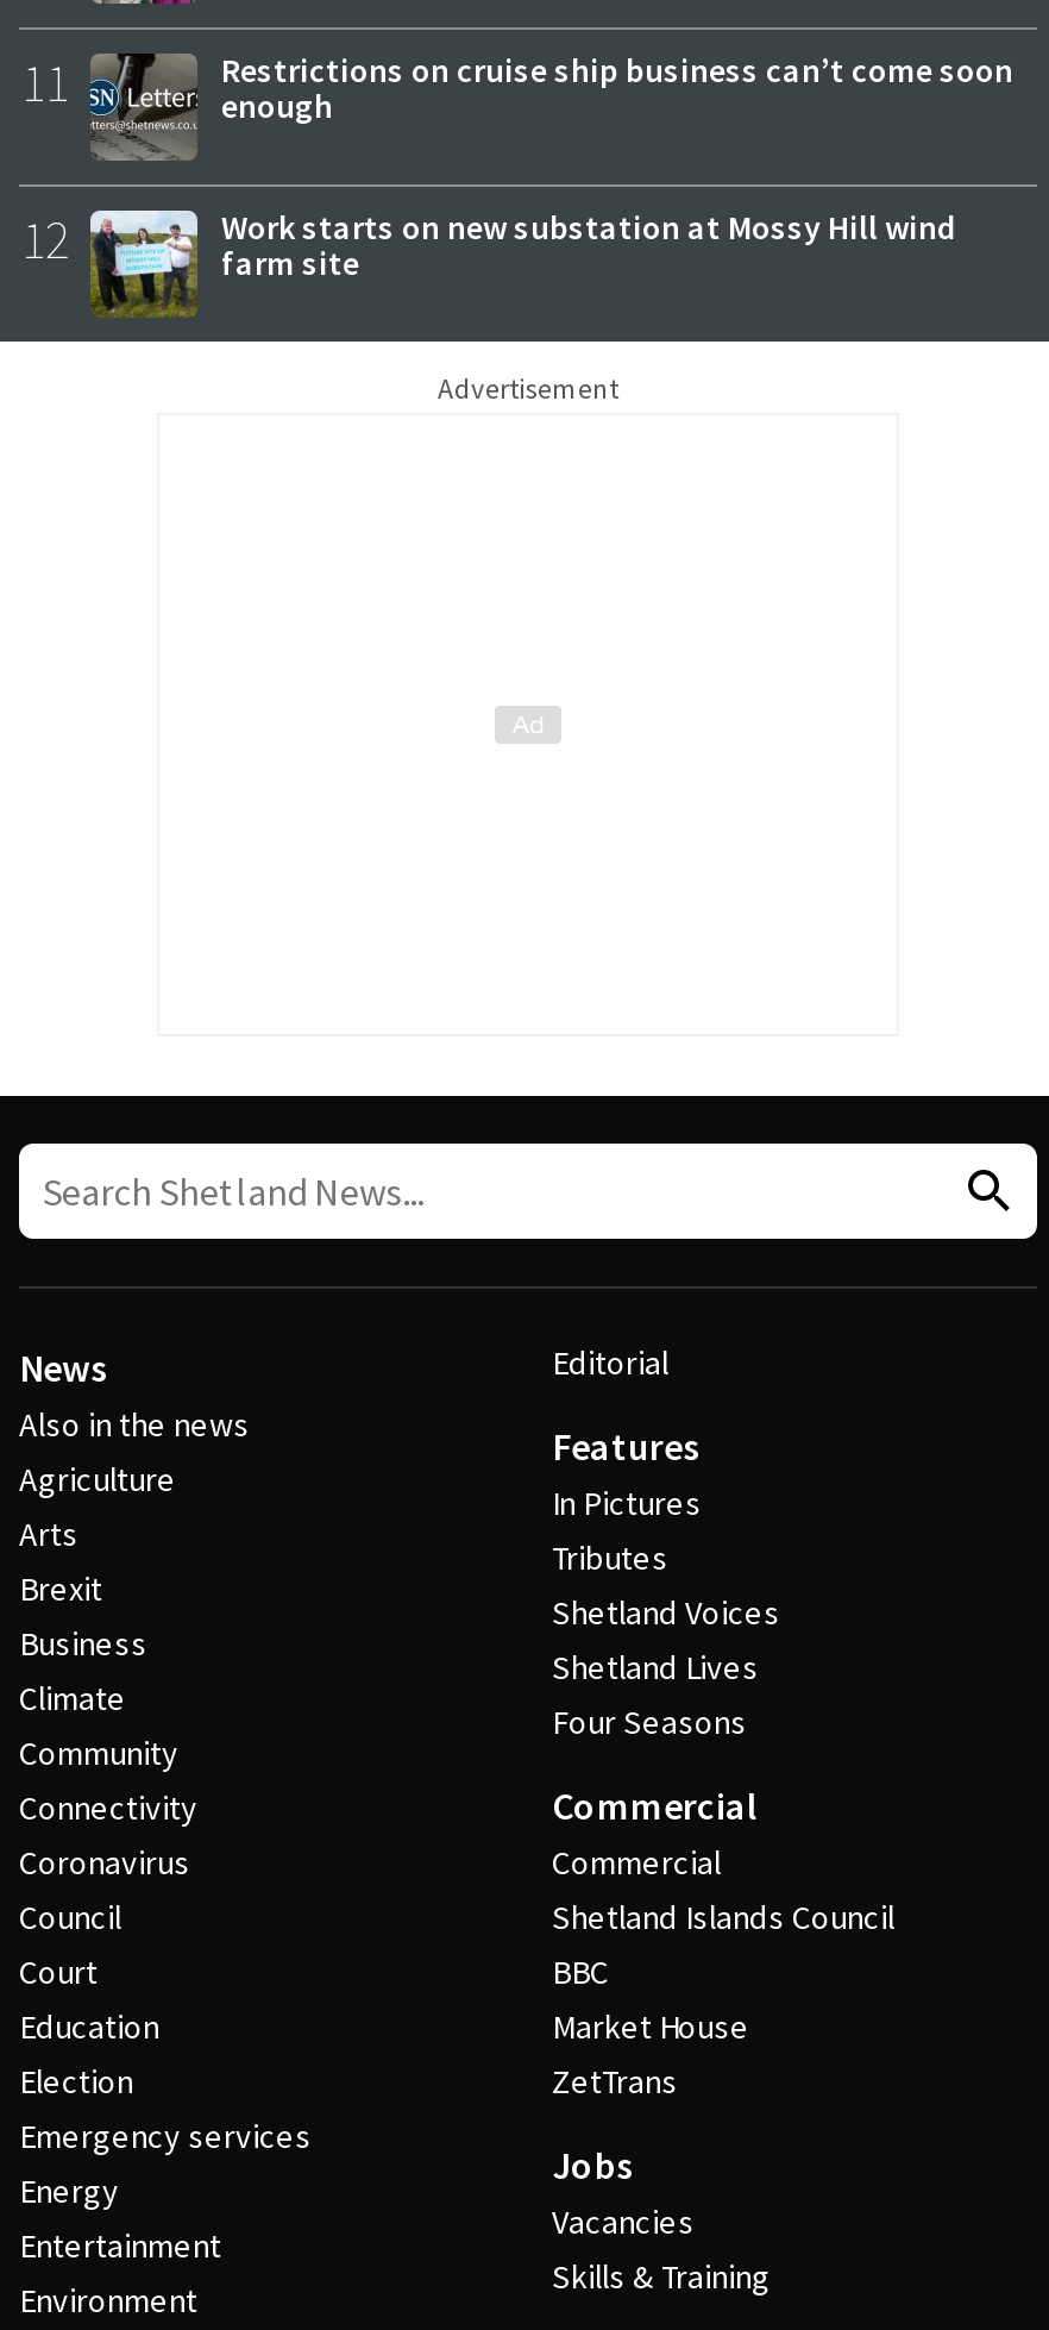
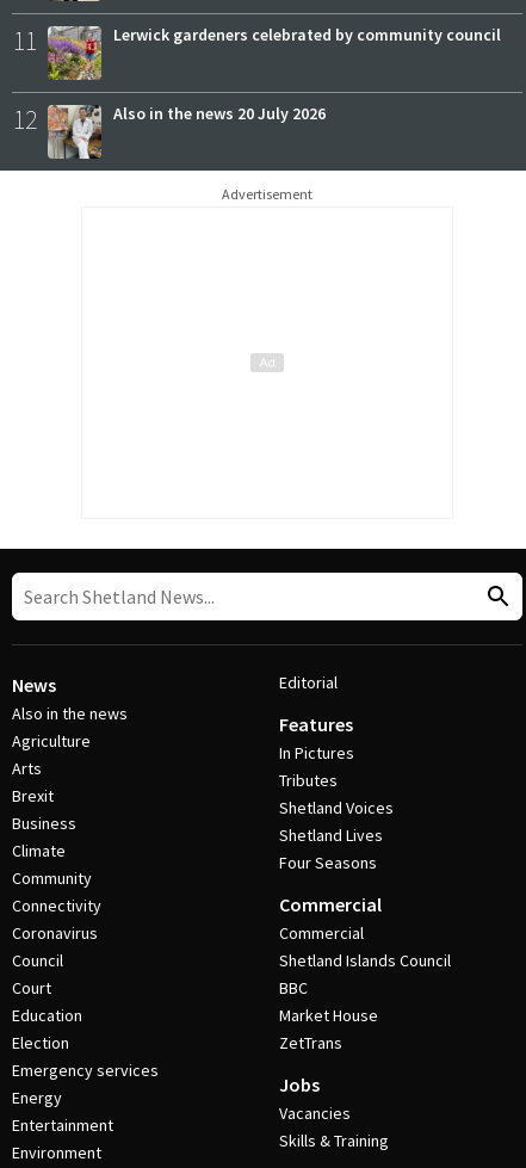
[88,48,1013,162] [image] | Restrictions on cruise ship business can’t come soon | enough -> [48,24,501,80] [image] | Lerwick gardeners celebrated by community council
[88,205,956,319] [image] | Work starts on new substation at Mossy Hill wind | farm site -> [47,103,326,160] [image] | Also in the news 20 July 2026

